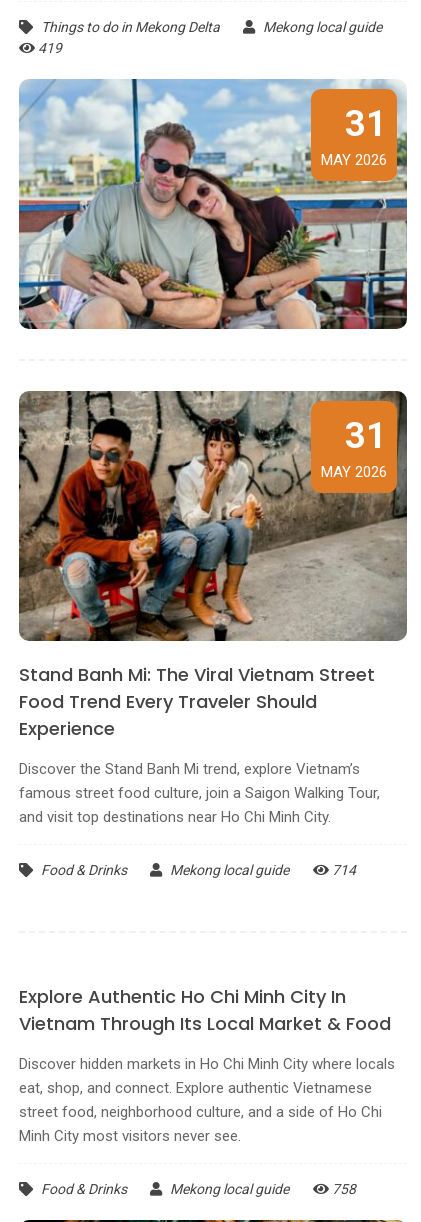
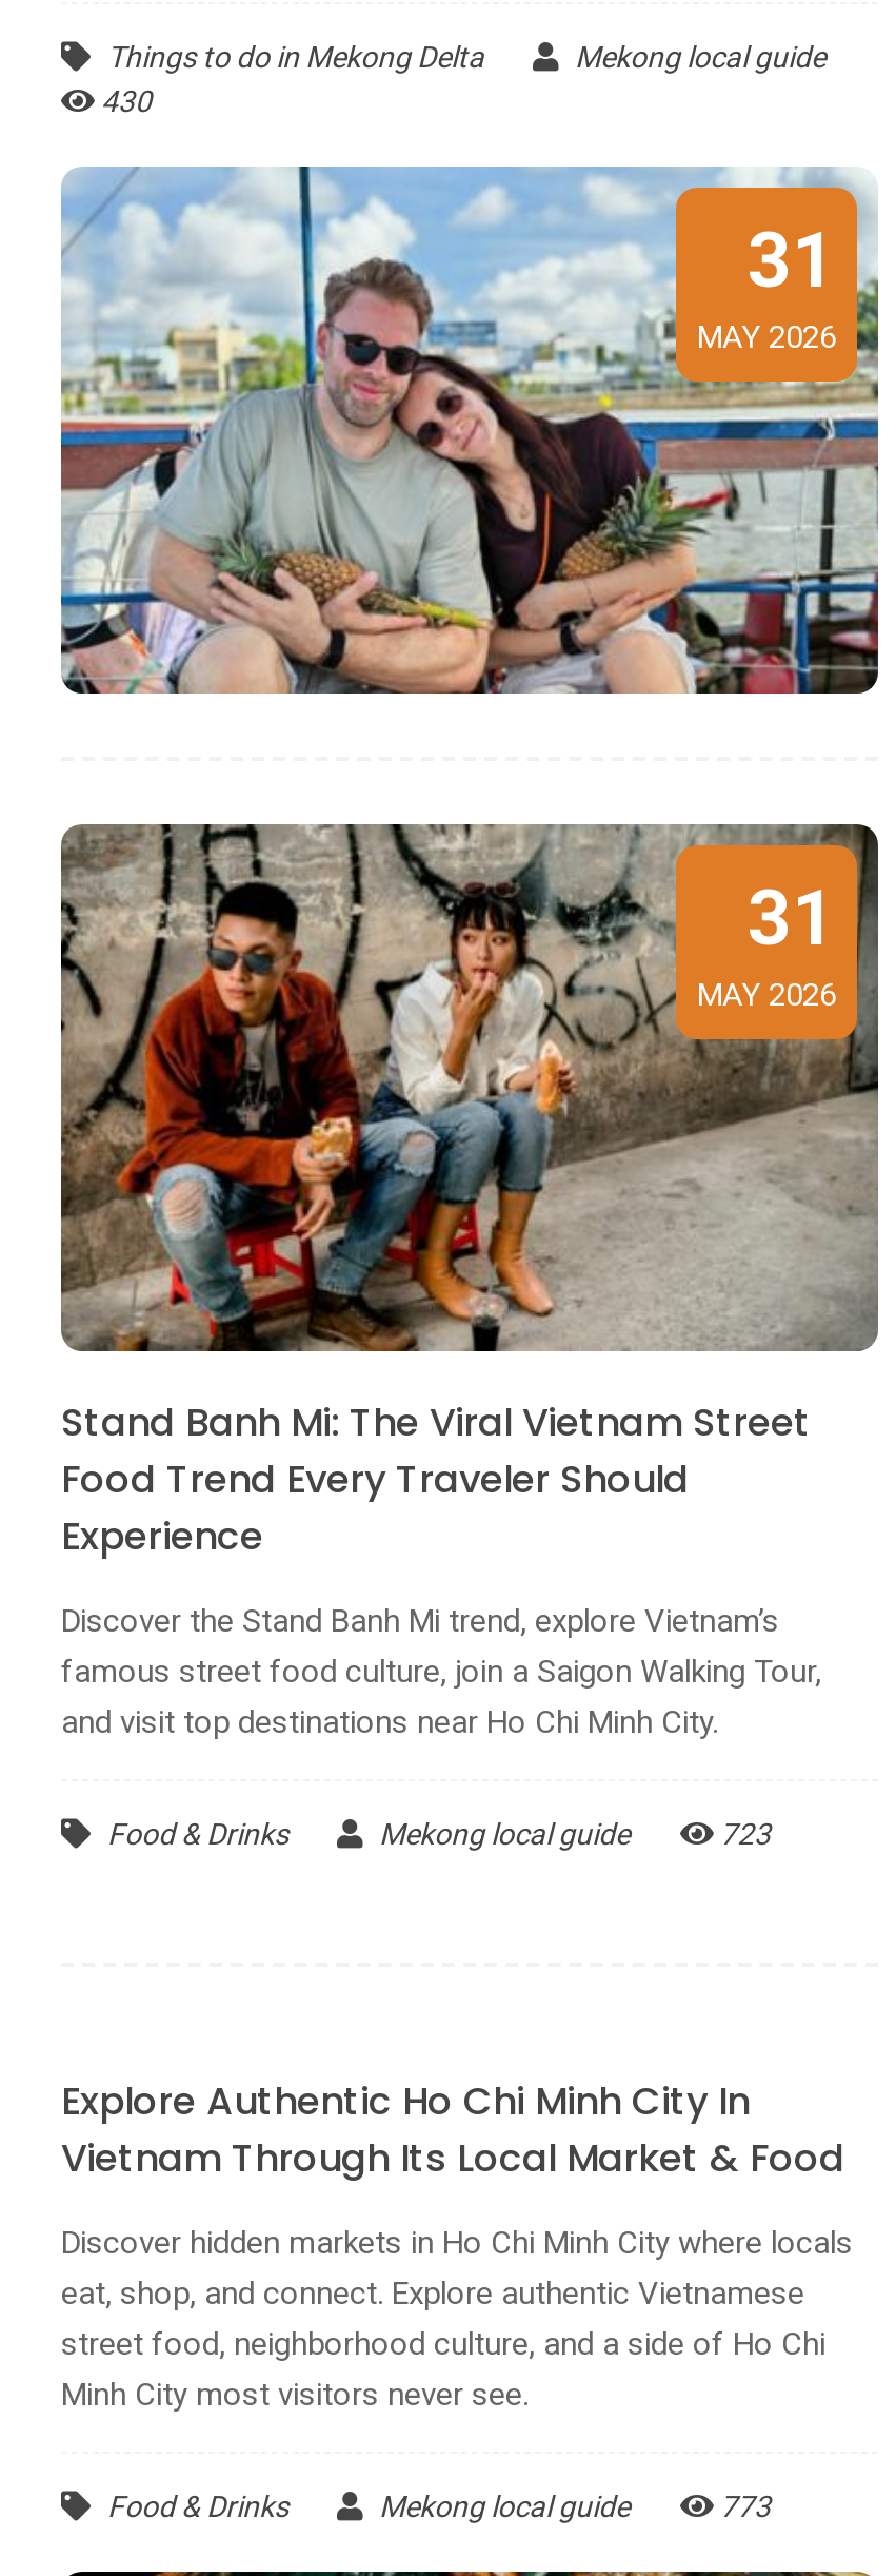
[35,40,62,56] 419 -> [95,84,152,118] 430
[329,862,356,878] 714 -> [714,1817,771,1851] 723
[329,1181,356,1197] 758 -> [714,2490,771,2523] 773

